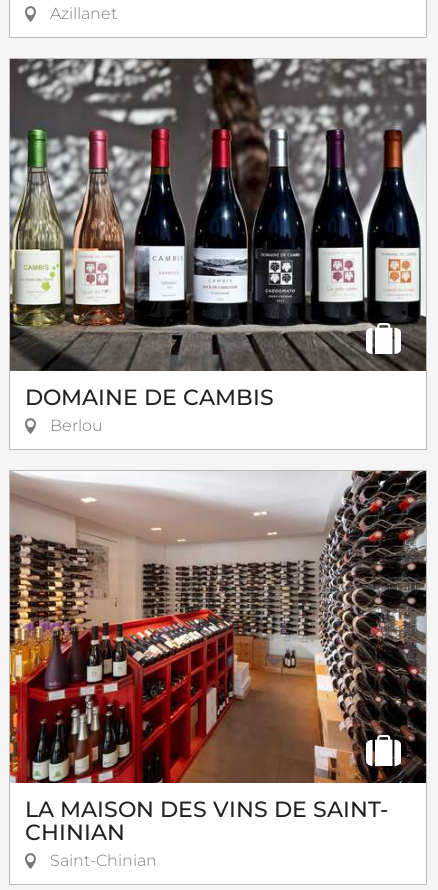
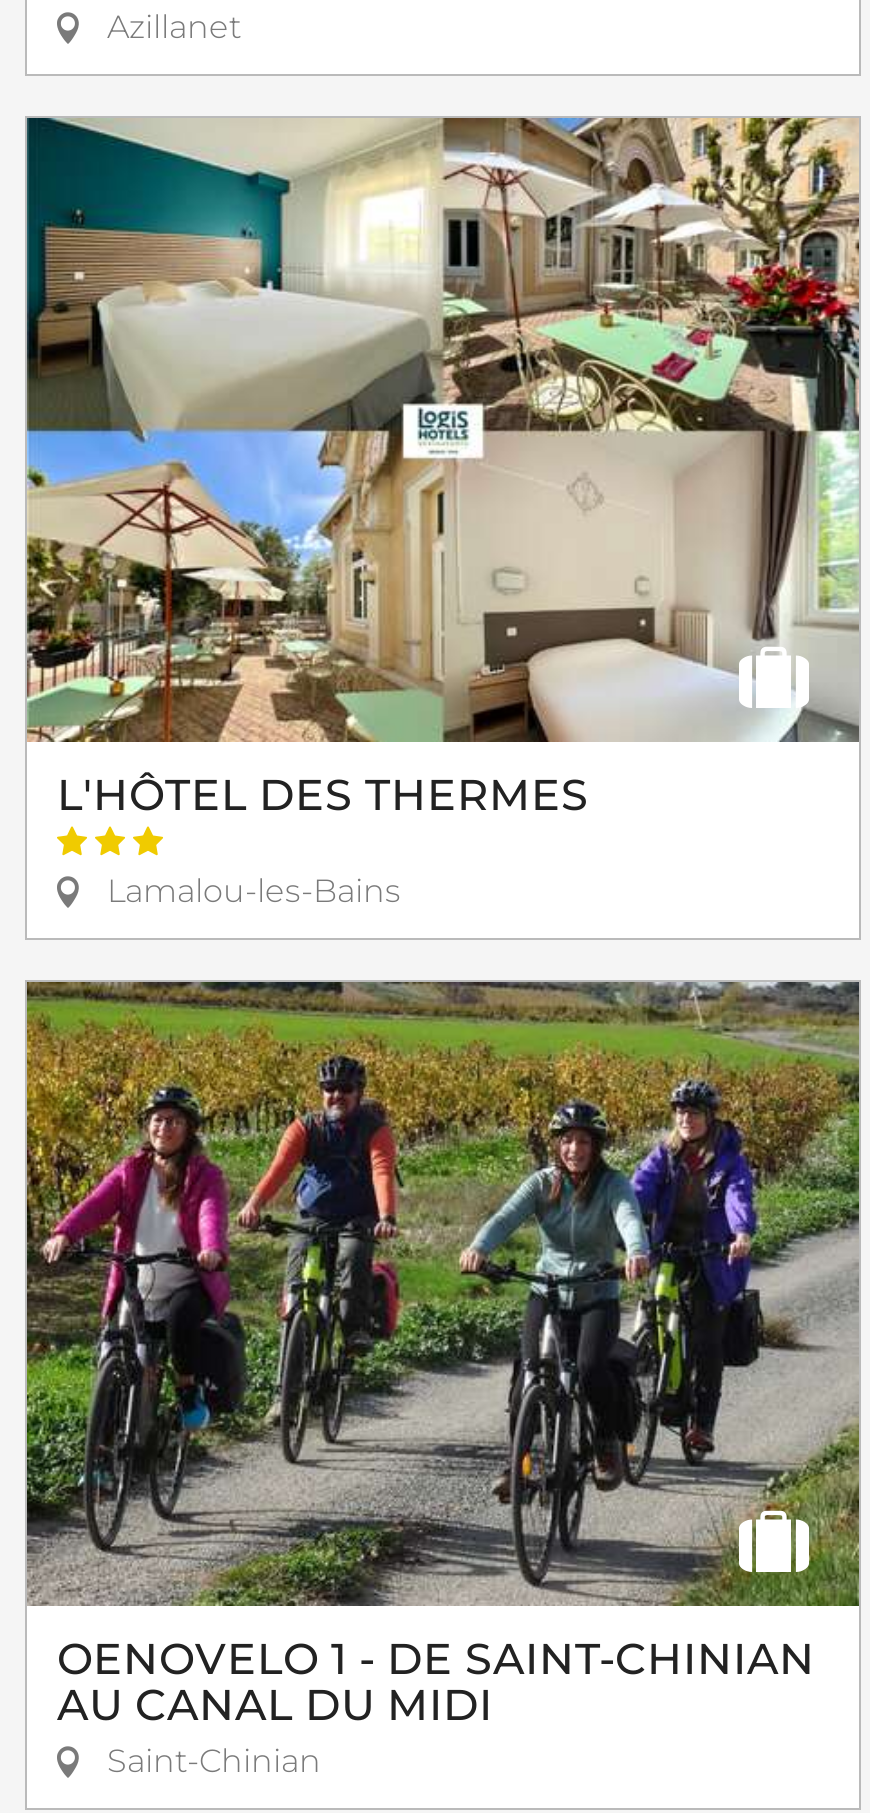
[9,58,427,435] [image] | DOMAINE DE CAMBIS | Berlou -> [25,116,861,910] [image] | L'HÔTEL DES THERMES | Lamalou-les-Bains
[9,470,427,845] [image] | LA MAISON DES VINS DE SAINT- | CHINIAN -> [25,980,861,1730] [image] | OENOVELO 1 - DE SAINT-CHINIAN | AU CANAL DU MIDI

